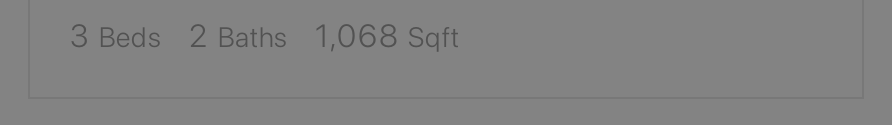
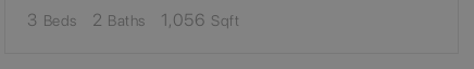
[70,17,460,55] 3 Beds 2 Baths 1,068 Sqft -> [27,9,239,30] 3 Beds 2 Baths 1,056 Sqft

